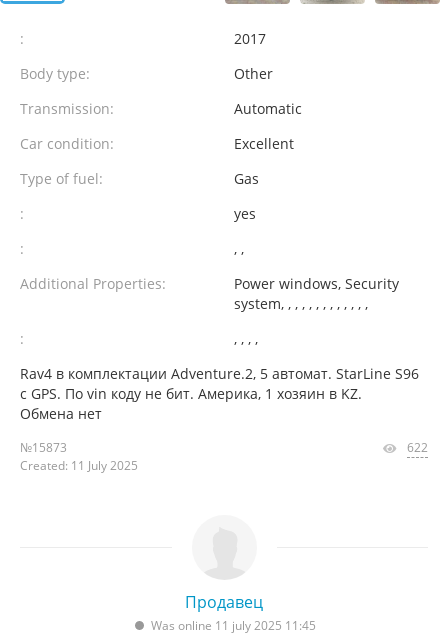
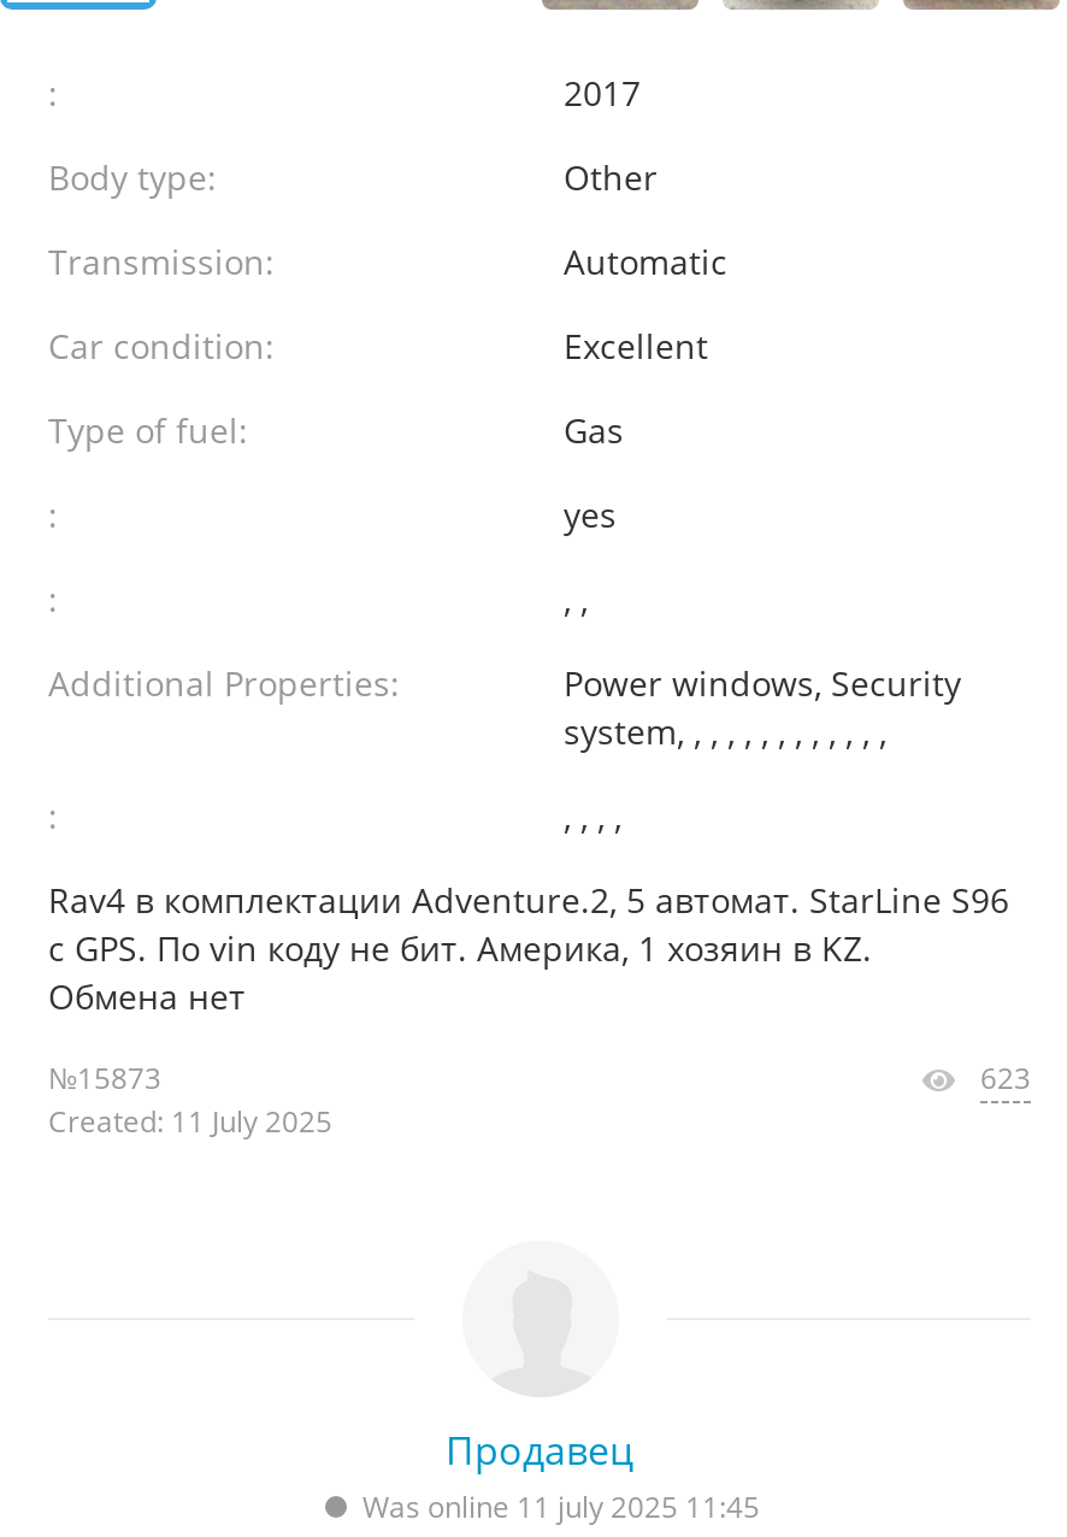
[407,439,428,456] 622 -> [980,1058,1031,1099] 623

